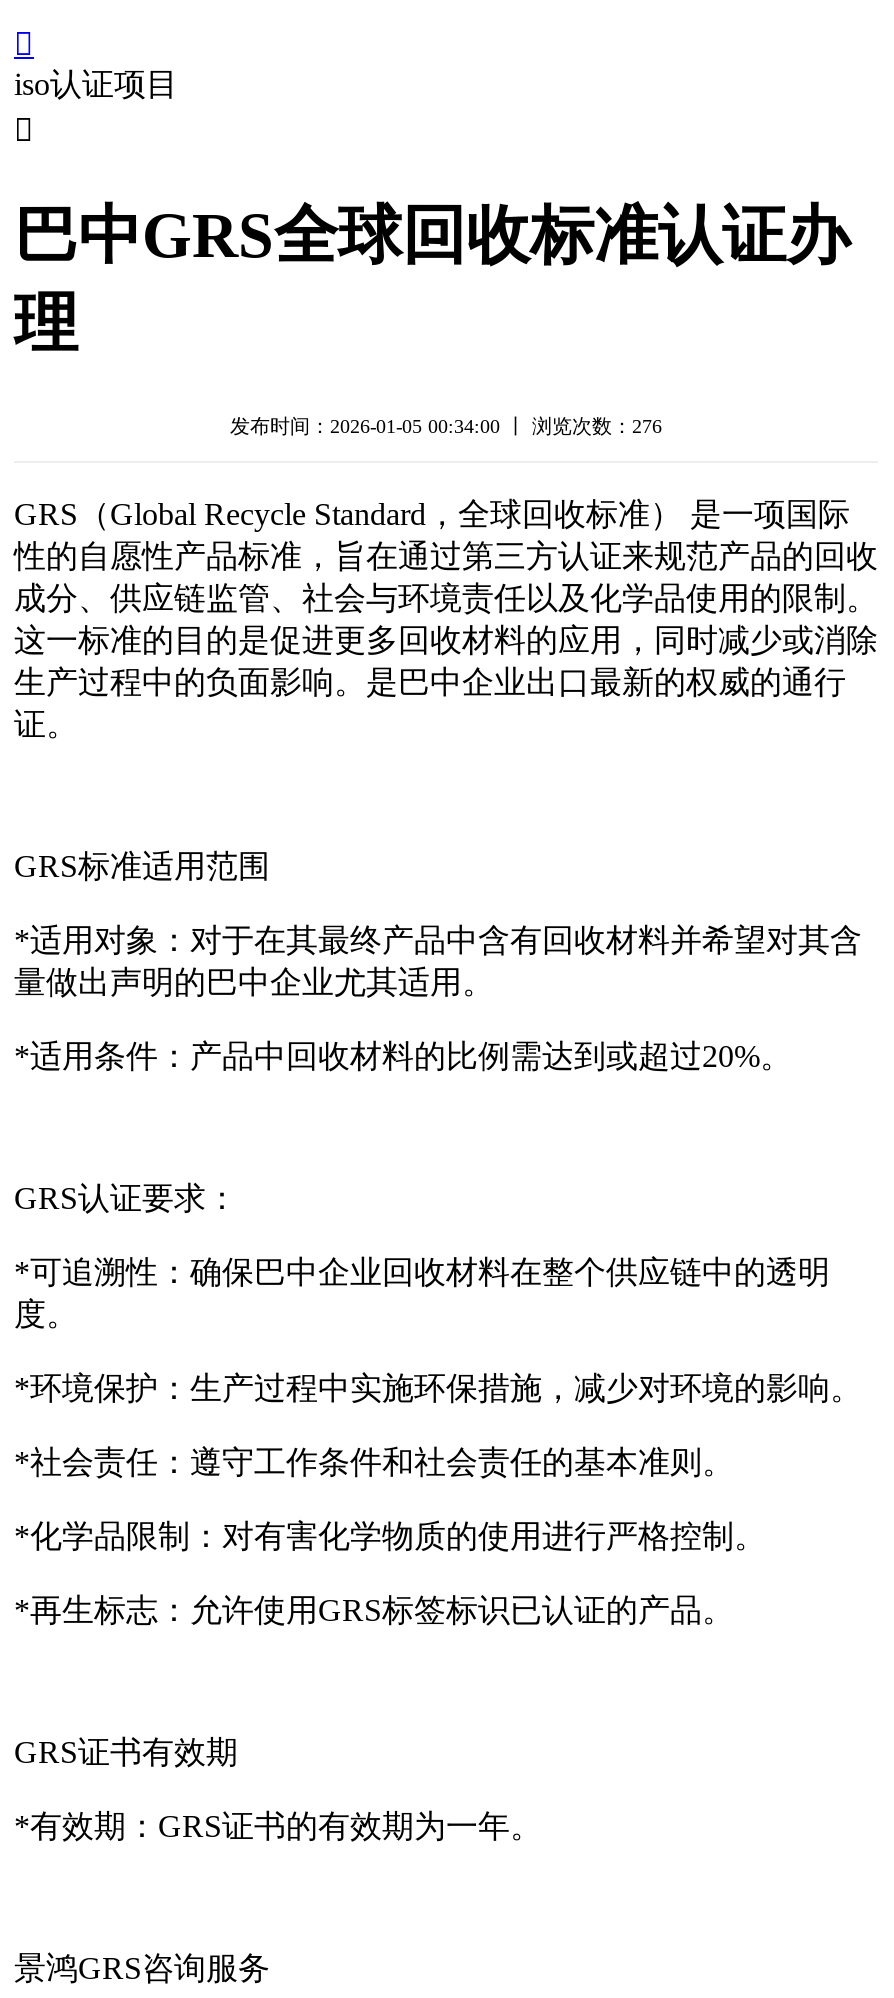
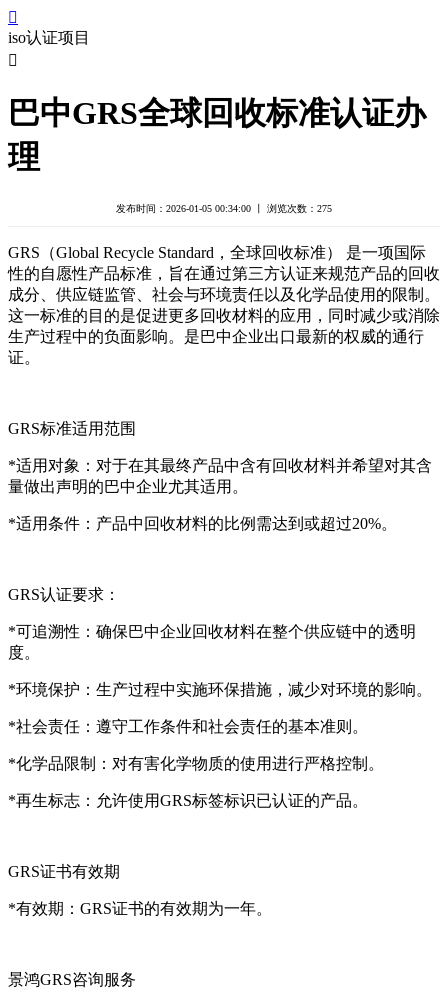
[230,415,662,437] 发布时间：2026-01-05 00:34:00 丨 浏览次数：276 -> [116,203,332,214] 发布时间：2026-01-05 00:34:00 丨 浏览次数：275

